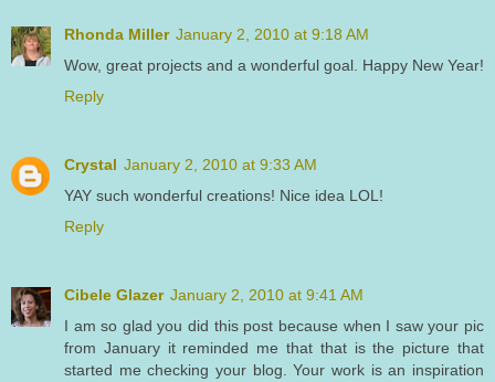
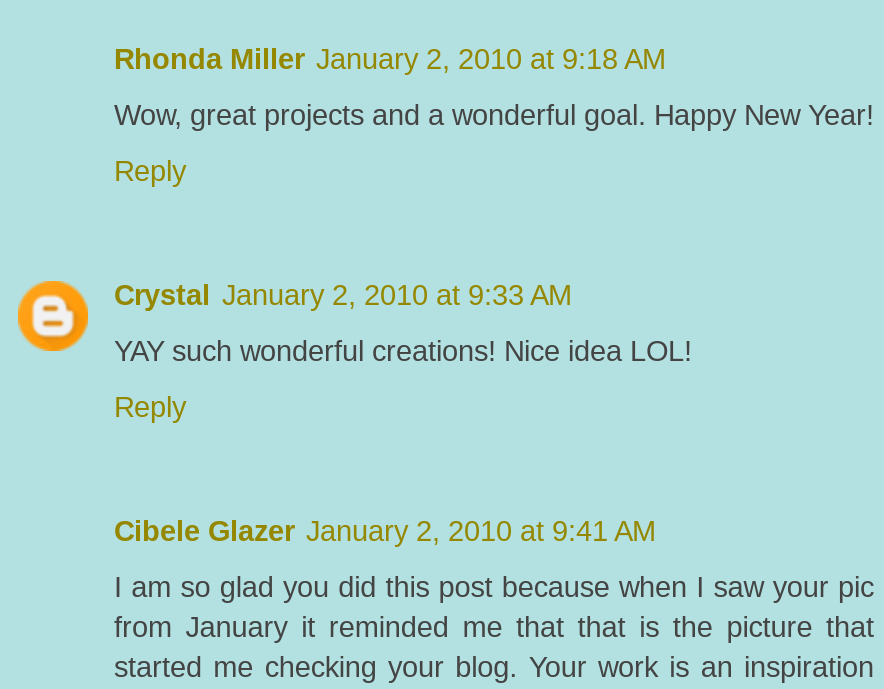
[10,25,52,67] [image] -> none
[10,286,52,328] [image] -> none

